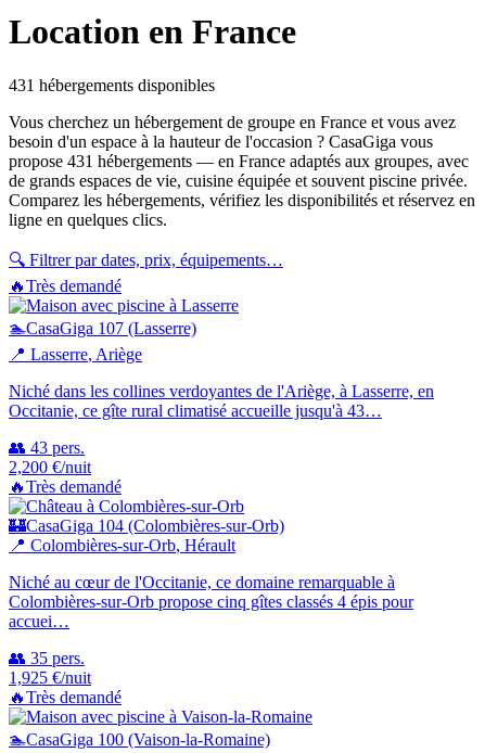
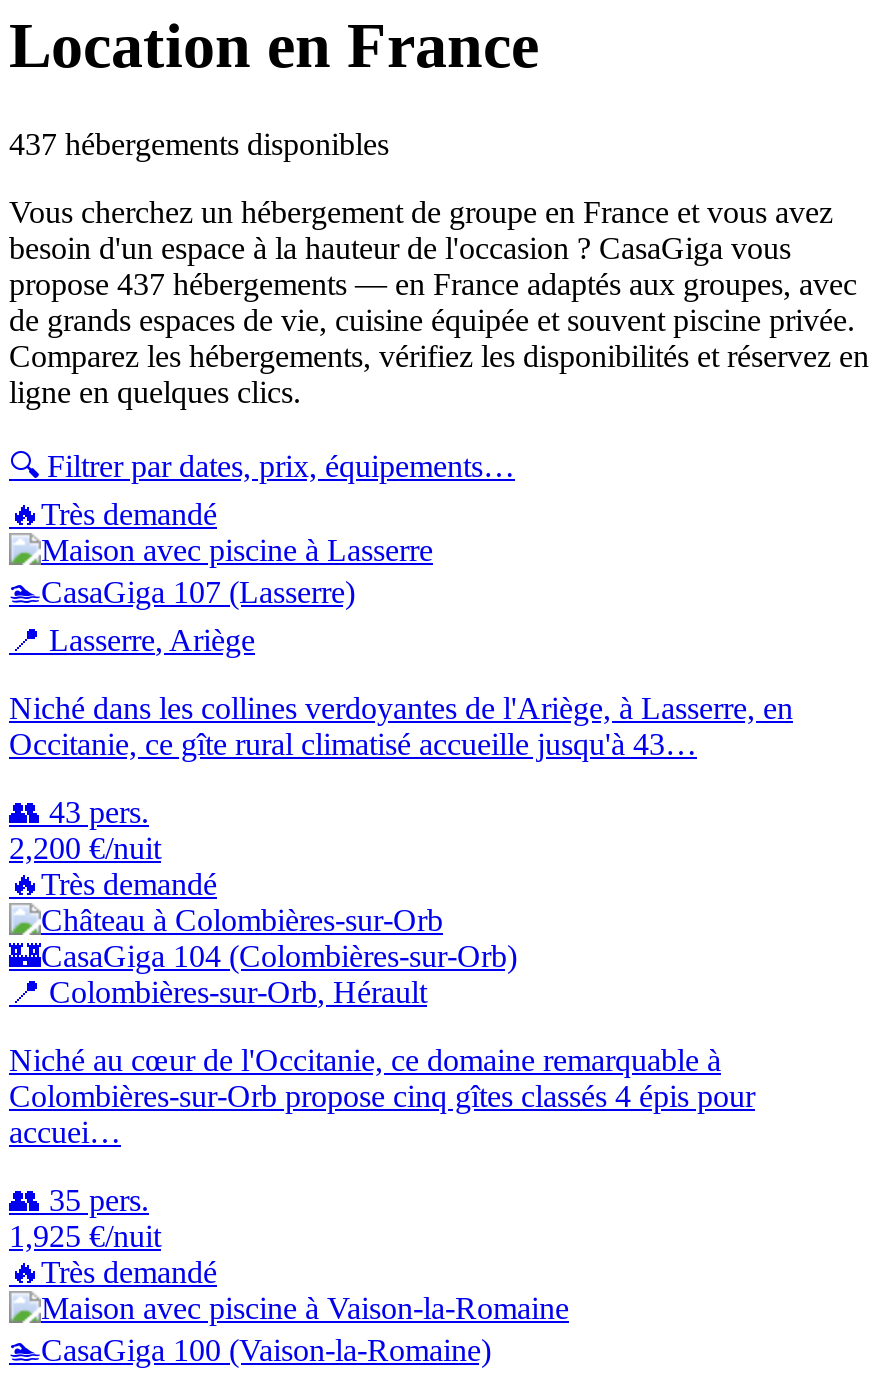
[9,76,215,94] 431 hébergements disponibles -> [9,127,389,161] 437 hébergements disponibles
[9,152,469,170] propose 431 hébergements — en France adaptés aux groupes, avec -> [9,267,857,301] propose 437 hébergements — en France adaptés aux groupes, avec

